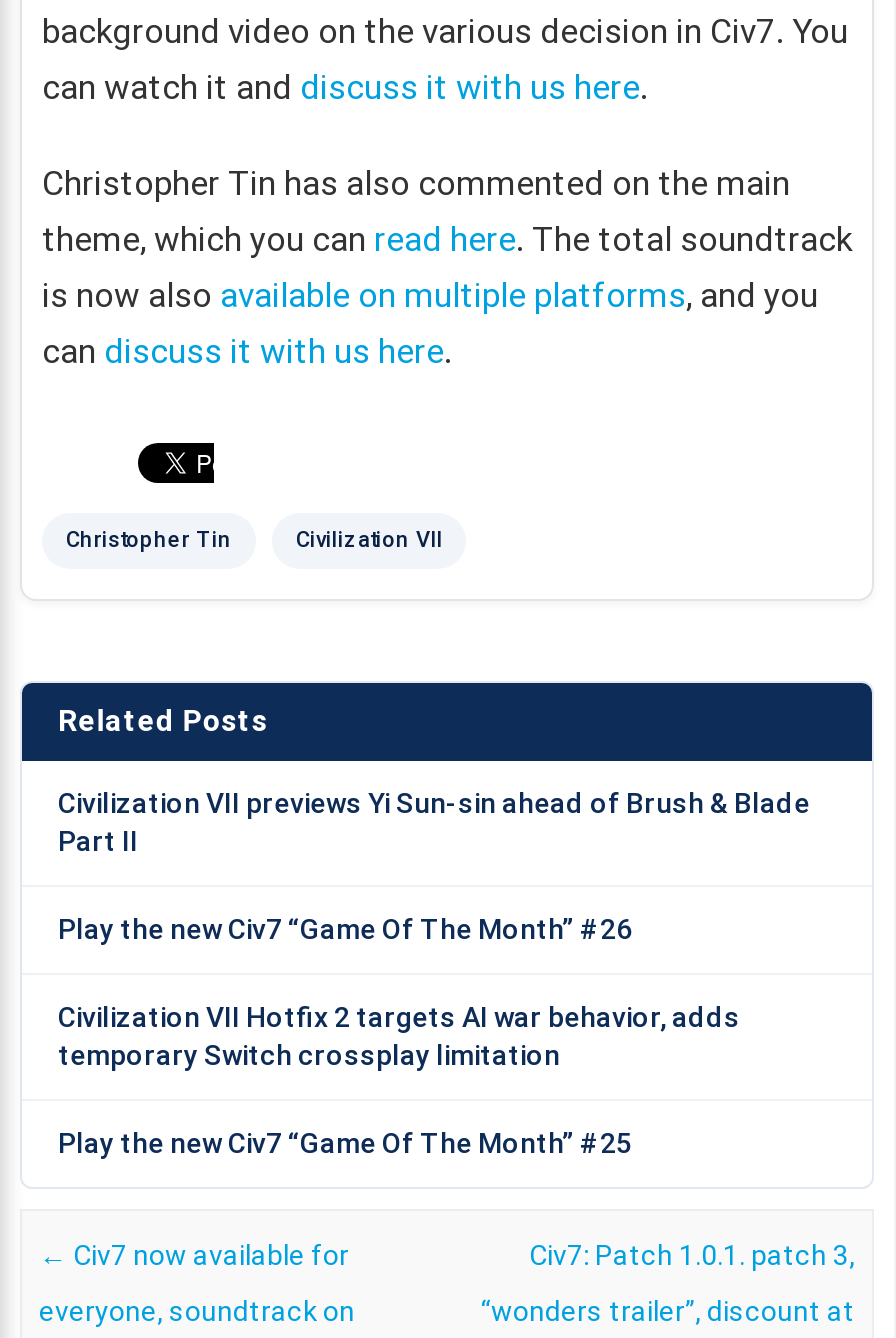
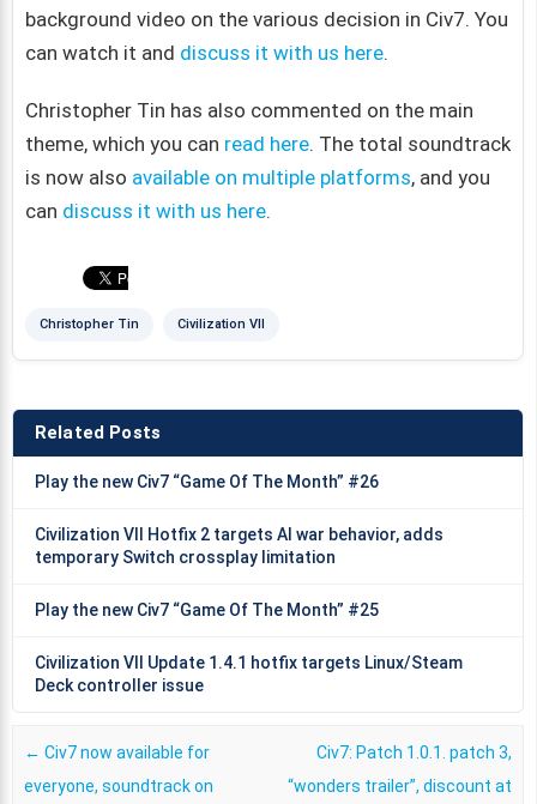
[58,786,810,856] Civilization VII previews Yi Sun-sin ahead of Brush & Blade | Part II -> none
moved [58,912,740,1158] -> [35,471,444,619]: Play the new Civ7 “Game Of The Month” #26 | Civilization VII Hotfix 2 targets AI war behavior, adds | temporary Switch crossplay limitation | Play the new Civ7 “Game Of The Month” #25
none -> [35,652,463,694] Civilization VII Update 1.4.1 hotfix targets Linux/Steam | Deck controller issue

